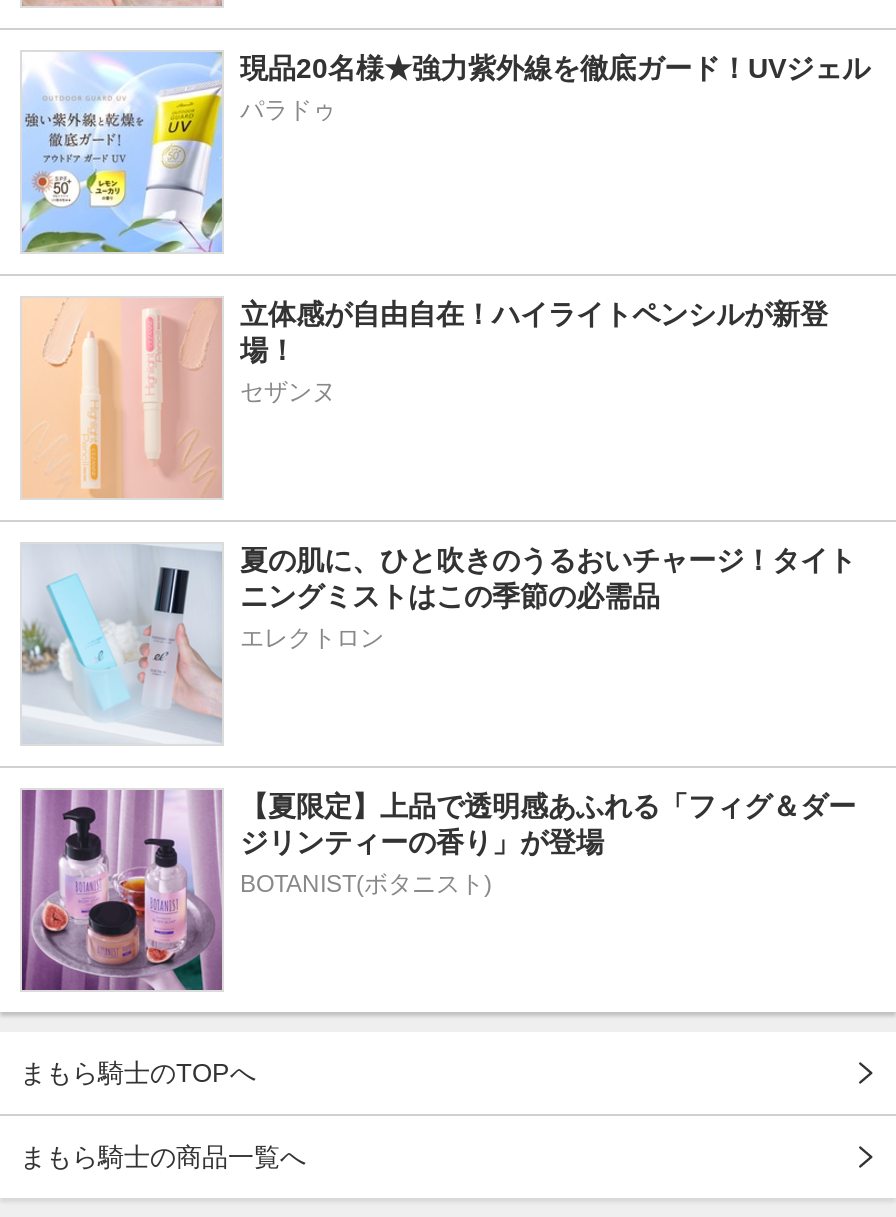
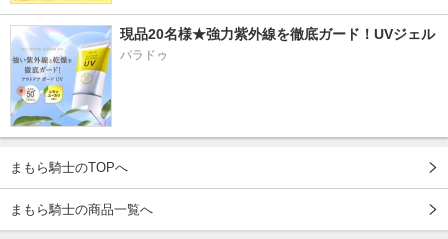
[22,296,828,500] [image] | 立体感が自由自在！ハイライトペンシルが新登 | 場！ | セザンヌ -> none
[20,543,856,744] [image] | 夏の肌に、ひと吹きのうるおいチャージ！タイト | ニングミストはこの季節の必需品 | エレクトロン -> none
[20,788,856,992] [image] | 【夏限定】上品で透明感あふれる「フィグ＆ダー | ジリンティーの香り」が登場 | BOTANIST(ボタニスト) -> none

